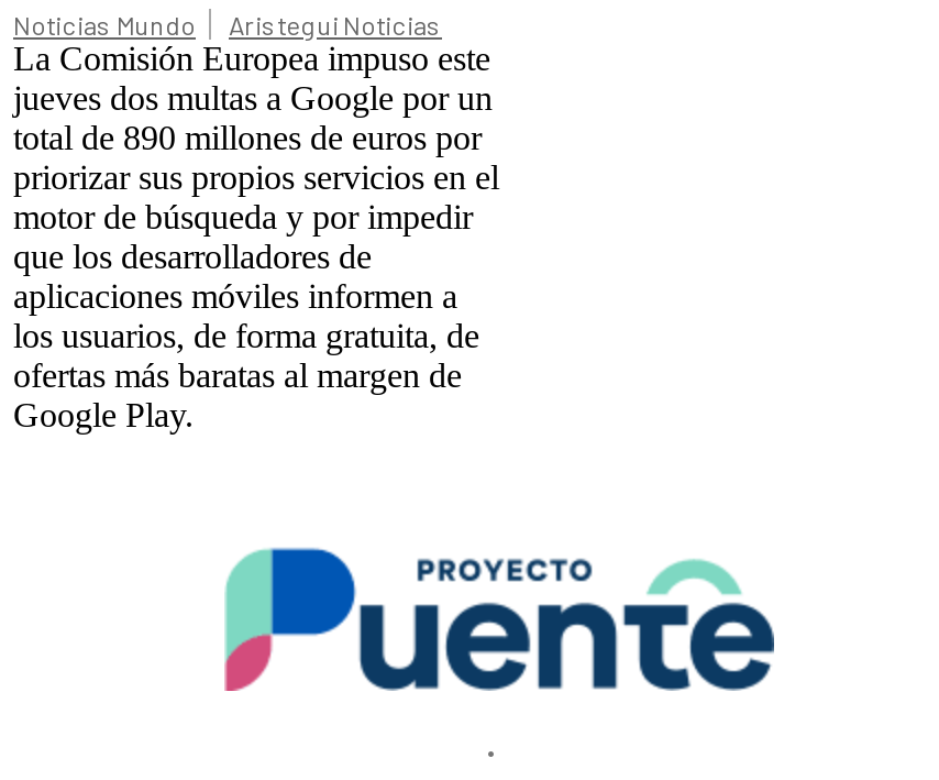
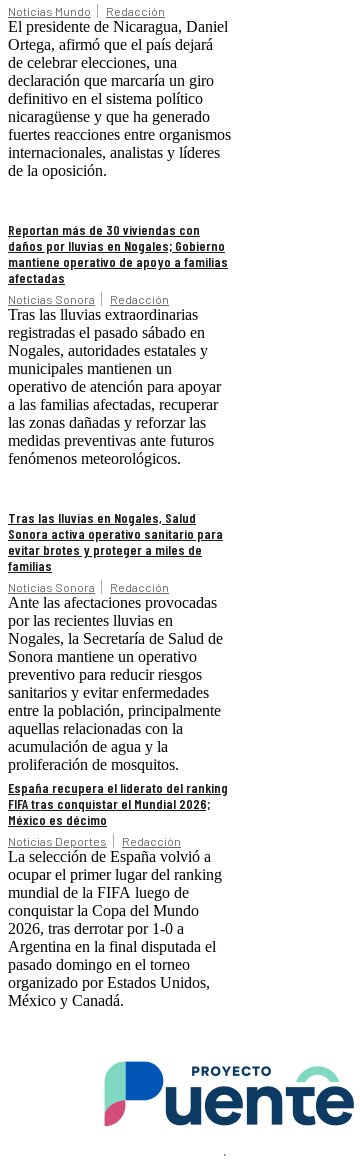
[13,9,499,434] Aristegui Noticias | La Comisión Europea impuso este | jueves dos multas a Google por un | total de 890 millones de euros por | priorizar sus propios servicios en el | motor de búsqueda y por impedir | que los desarrolladores de | aplicaciones móviles informen a | los usuarios, de forma gratuita, de | ofertas más baratas al margen de | Google Play. -> [8,4,231,1009] Redacción | El presidente de Nicaragua, Daniel | Ortega, afirmó que el país dejará | de celebrar elecciones, una | declaración que marcaría un giro | definitivo en el sistema político | nicaragüense y que ha generado | fuertes reacciones entre organismos | internacionales, analistas y líderes | de la oposición. | Reportan más de 30 viviendas con | daños por lluvias en Nogales; Gobierno | mantiene operativo de apoyo a familias | afectadas | Noticias Sonora | Redacción | Tras las lluvias extraordinarias | registradas el pasado sábado en | Nogales, autoridades estatales y | municipales mantienen un | operativo de atención para apoyar | a las familias afectadas, recuperar | las zonas dañadas y reforzar las | medidas preventivas ante futuros | fenómenos meteorológicos. | Tras las lluvias en Nogales, Salud | Sonora activa operativo sanitario para | evitar brotes y proteger a miles de | familias | Noticias Sonora | Redacción | Ante las afectaciones provocadas | por las recientes lluvias en | Nogales, la Secretaría de Salud de | Sonora mantiene un operativo | preventivo para reducir riesgos | sanitarios y evitar enfermedades | entre la población, principalmente | aquellas relacionadas con la | acumulación de agua y la | proliferación de mosquitos. | España recupera el liderato del ranking | FIFA tras conquistar el Mundial 2026; | México es décimo | Noticias Deportes | Redacción | La selección de España volvió a | ocupar el primer lugar del ranking | mundial de la FIFA luego de | conquistar la Copa del Mundo | 2026, tras derrotar por 1-0 a | Argentina en la final disputada el | pasado domingo en el torneo | organizado por Estados Unidos, | México y Canadá.

